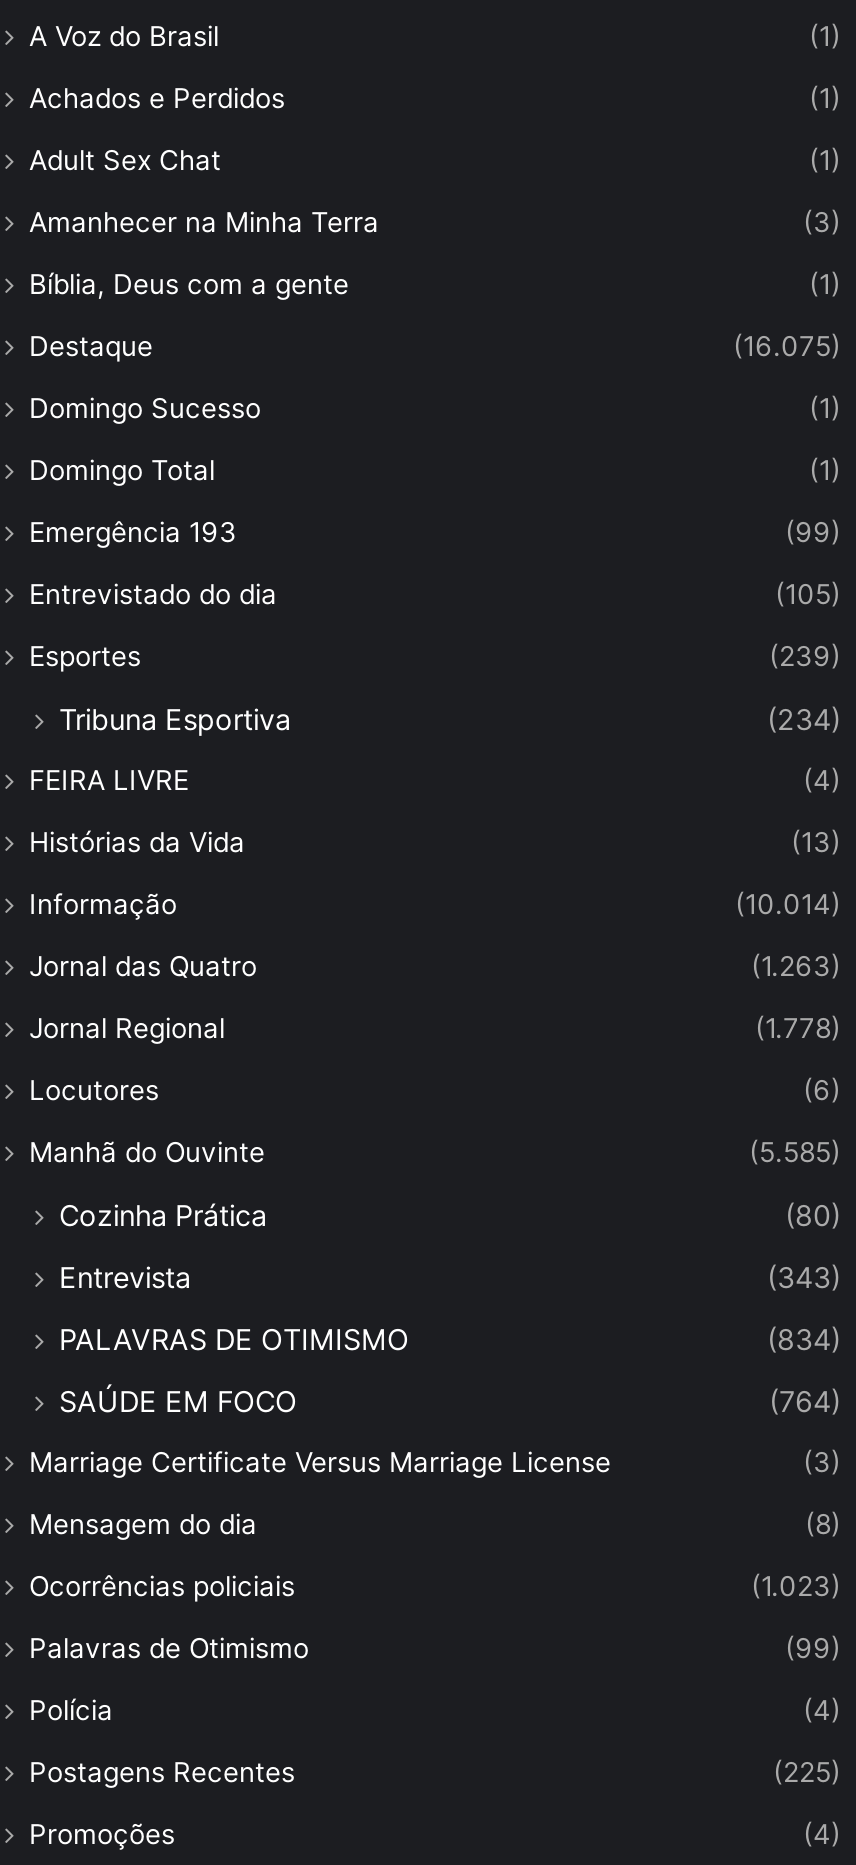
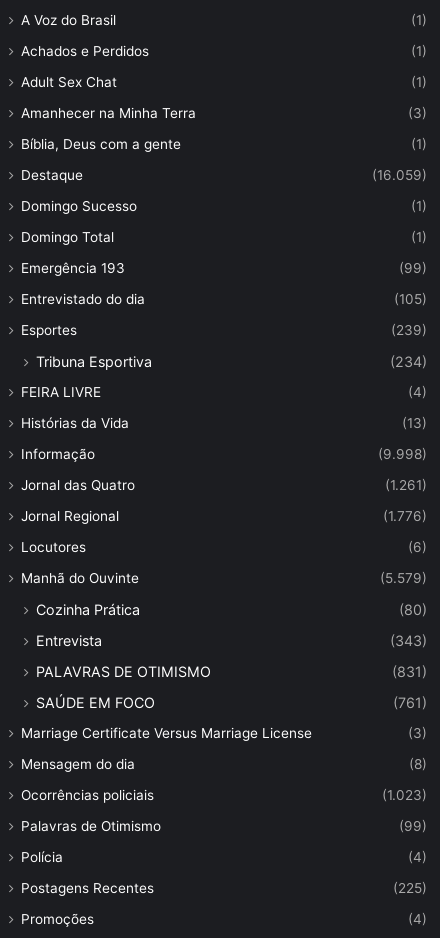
[733,330,841,362] (16.075) -> [372,167,427,183] (16.059)
[735,888,841,920] (10.014) -> [378,446,427,462] (9.998)
[751,950,841,982] (1.263) -> [385,477,427,493] (1.261)
[755,1012,841,1044] (1.778) -> [383,508,427,524] (1.776)
[749,1136,841,1168] (5.585) -> [380,570,427,586] (5.579)
[767,1322,841,1356] (834) -> [392,663,427,680] (831)
[769,1384,841,1418] (764) -> [393,694,427,711] (761)

